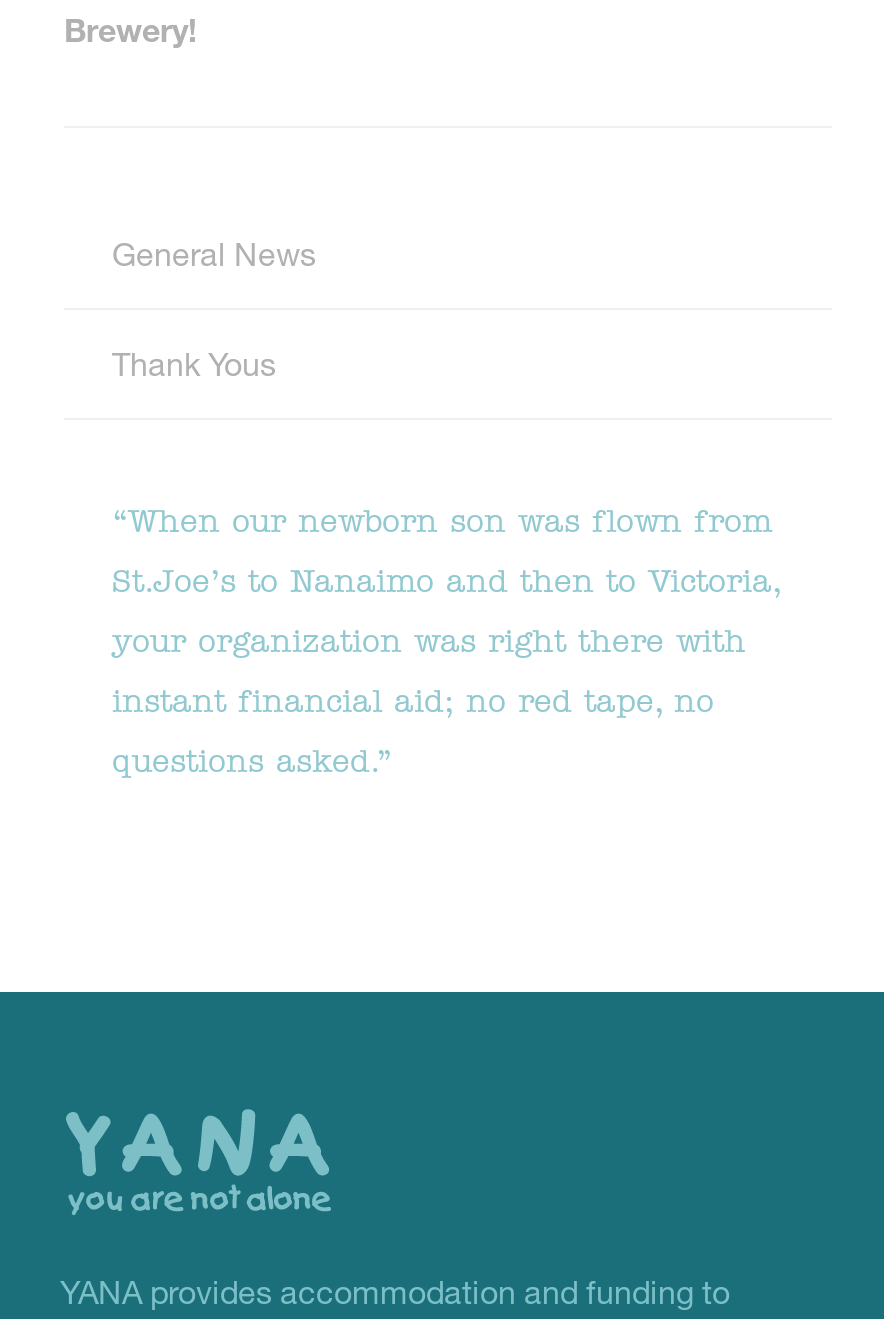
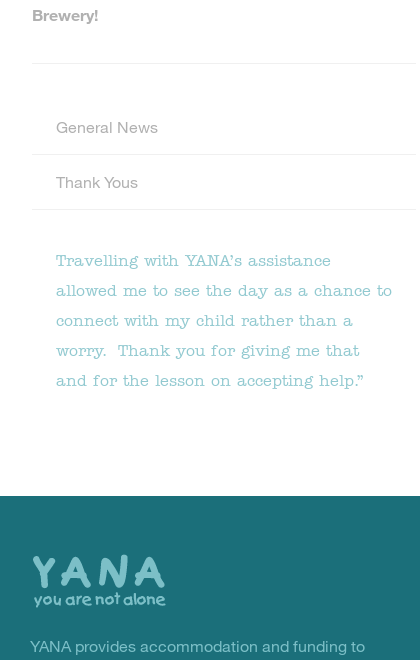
[112,500,782,782] “When our newborn son was flown from | St.Joe’s to Nanaimo and then to Victoria, | your organization was right there with | instant financial aid; no red tape, no | questions asked.” -> [56,250,392,391] Travelling with YANA’s assistance | allowed me to see the day as a chance to | connect with my child rather than a | worry. Thank you for giving me that | and for the lesson on accepting help.”

